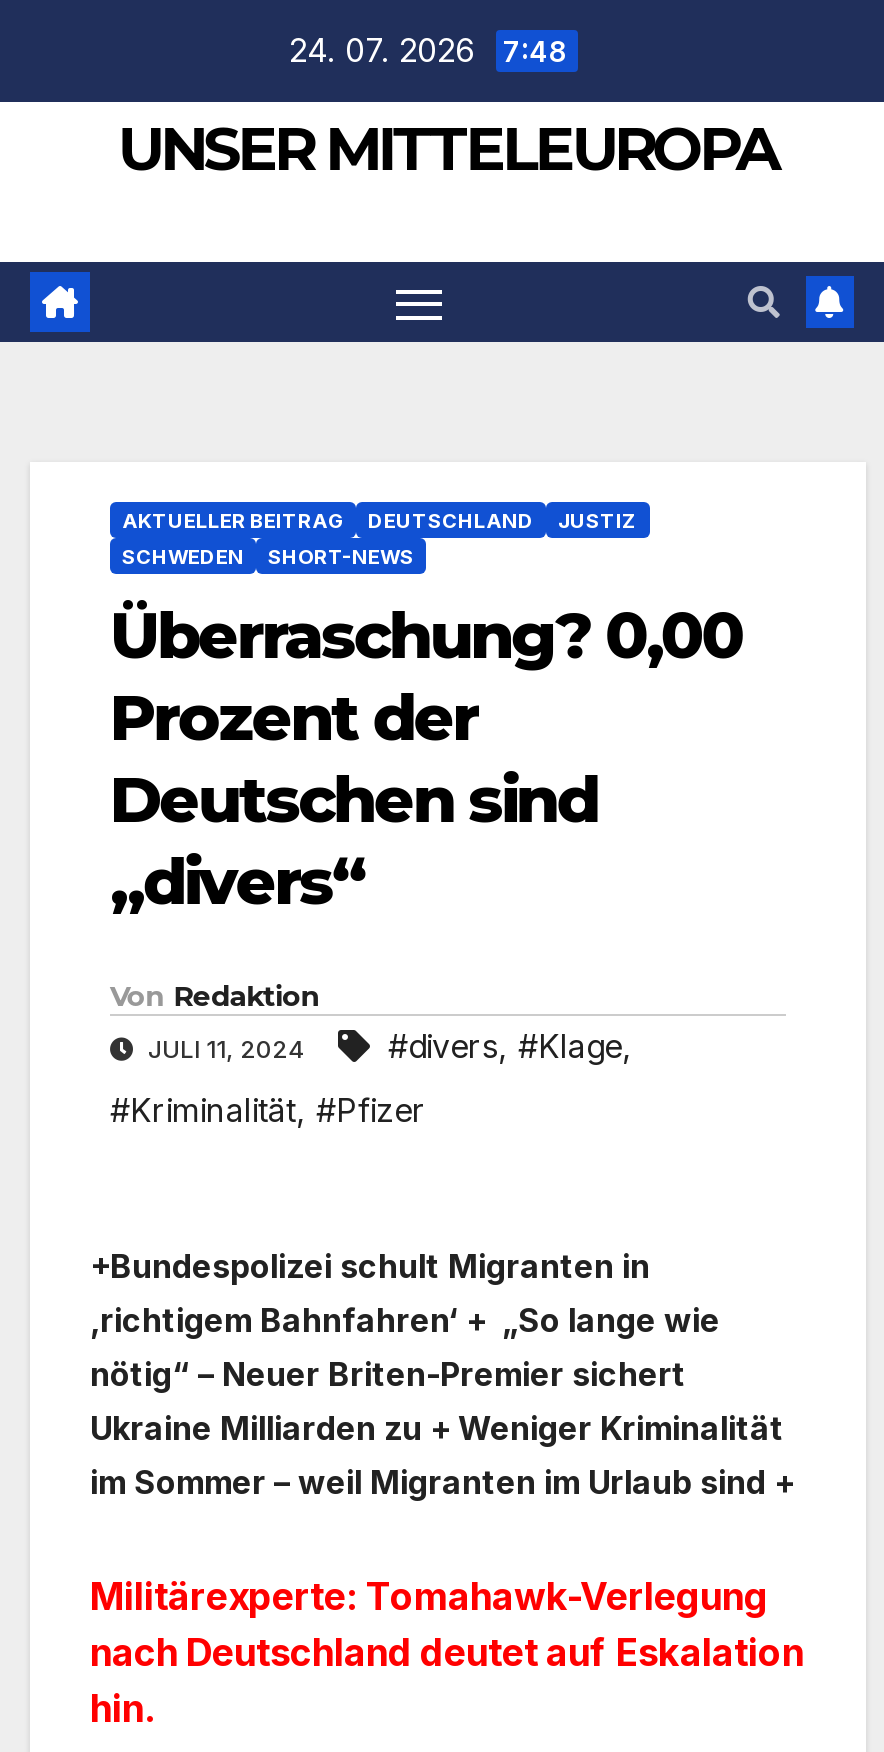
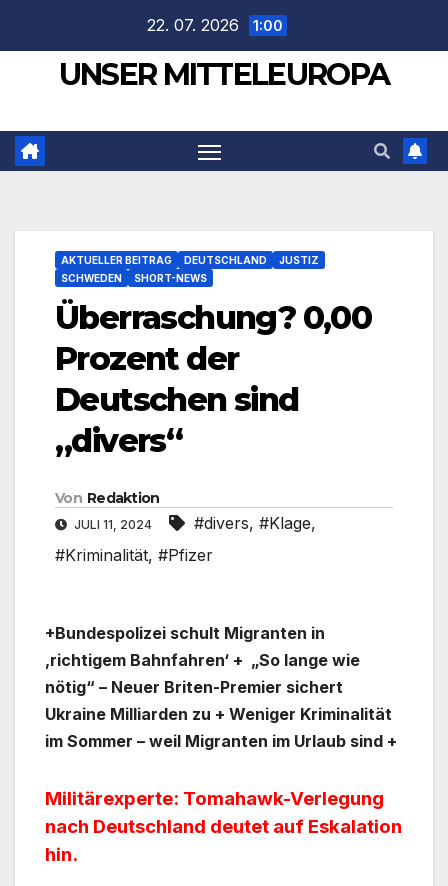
[289,30,569,70] 24. 07. 2026 7:48 -> [146,15,282,35] 22. 07. 2026 1:00

